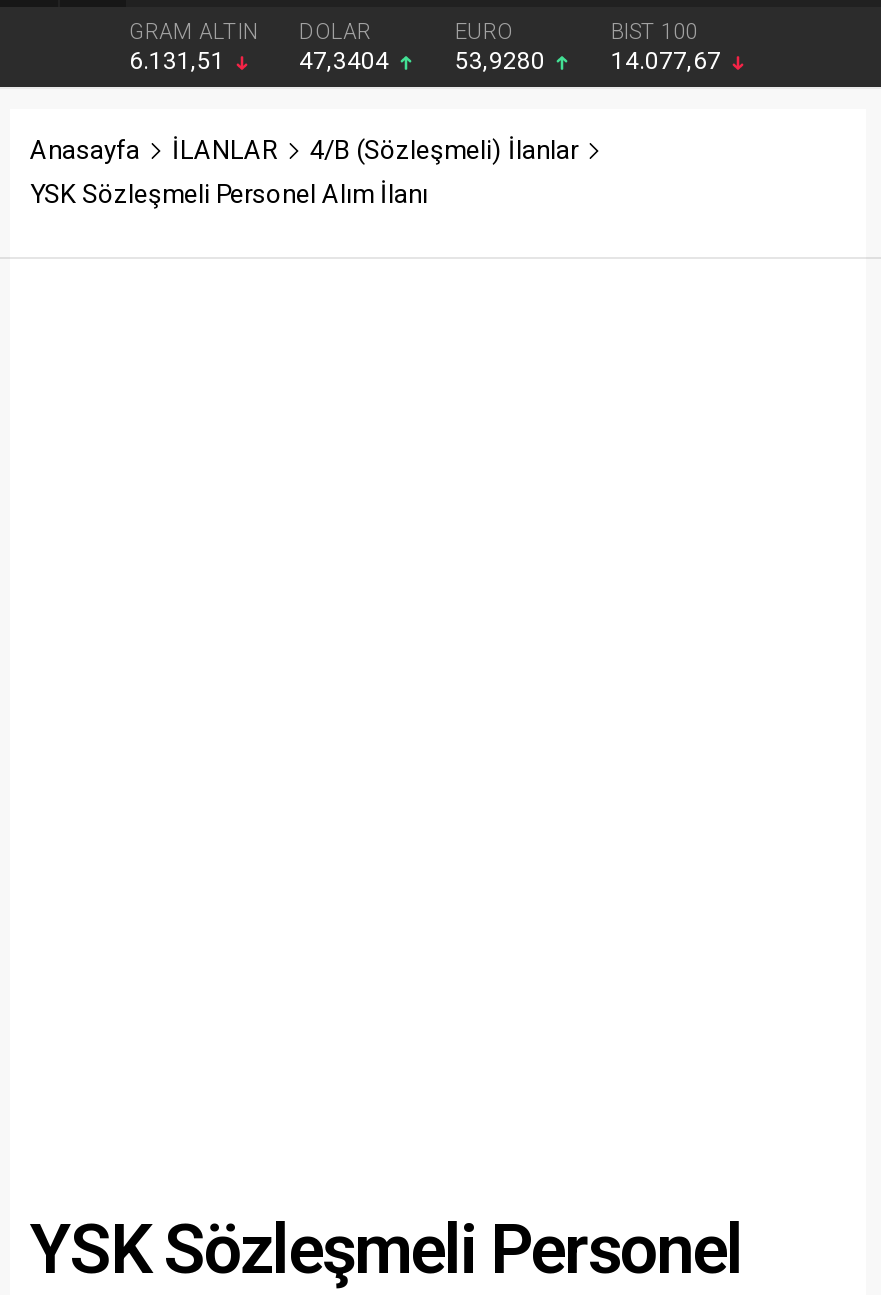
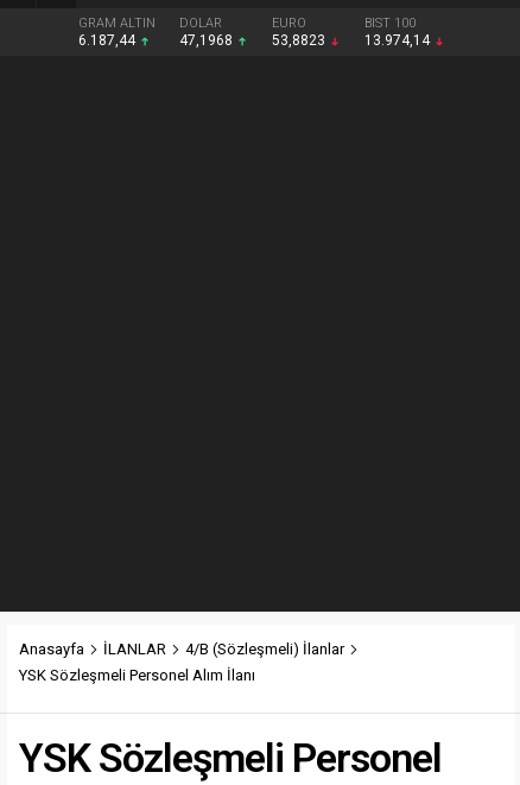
[129,47,231,75] 6.131,51 -> [78,32,138,49] 6.187,44
[299,47,395,75] 47,3404 -> [179,32,236,49] 47,1968
[455,47,551,75] 53,9280 -> [271,32,328,49] 53,8823
[611,47,727,75] 14.077,67 -> [364,32,433,49] 13.974,14
moved [30,135,578,209] -> [19,640,344,684]: Anasayfa | İLANLAR | 4/B (Sözleşmeli) İlanlar | YSK Sözleşmeli Personel Alım İlanı

